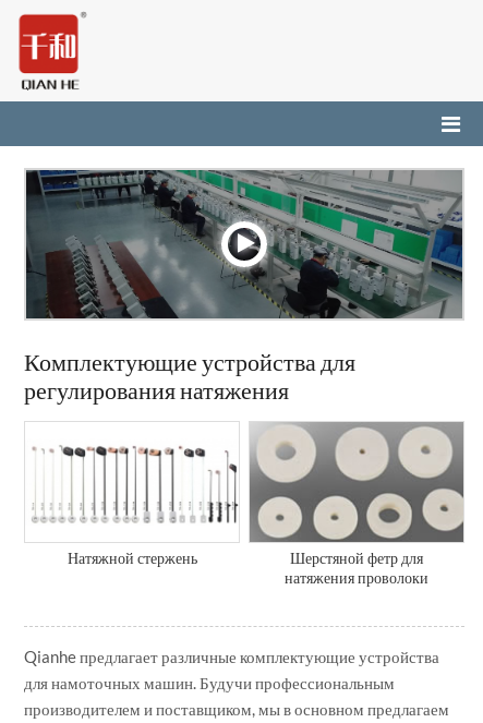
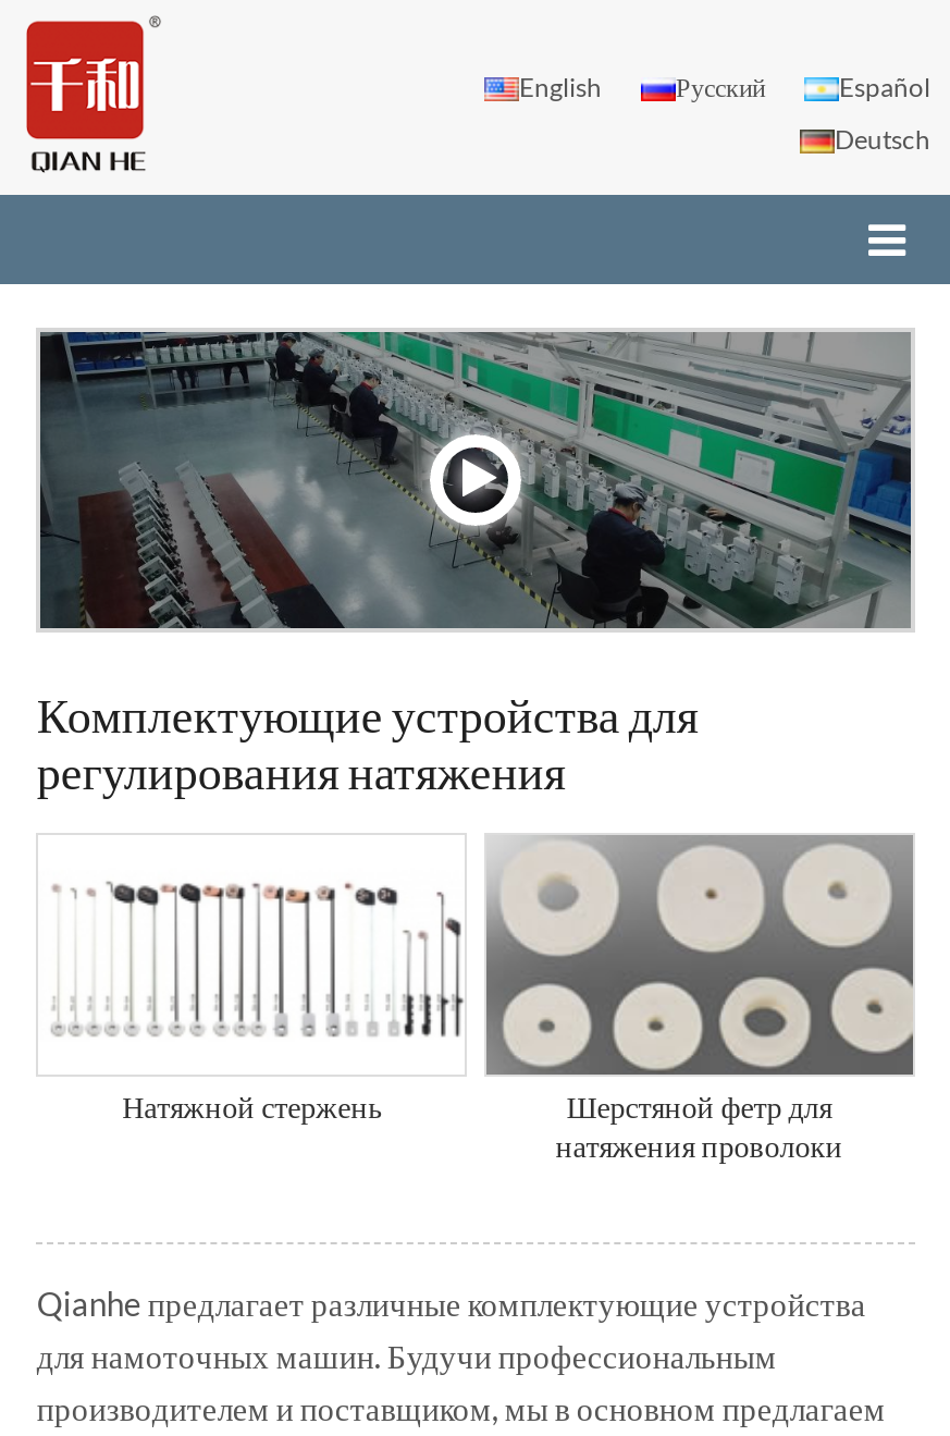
none -> [519,71,930,156] English | Русский | Español | Deutsch

